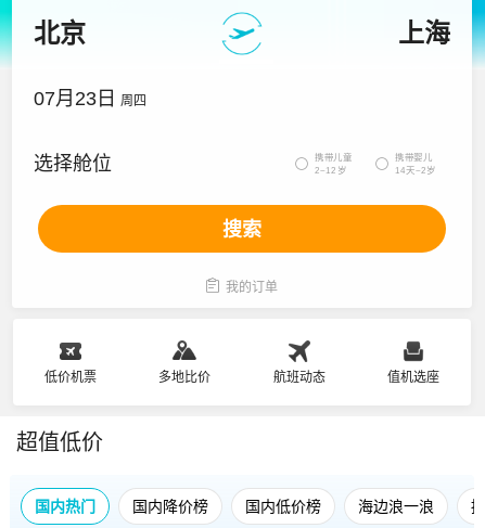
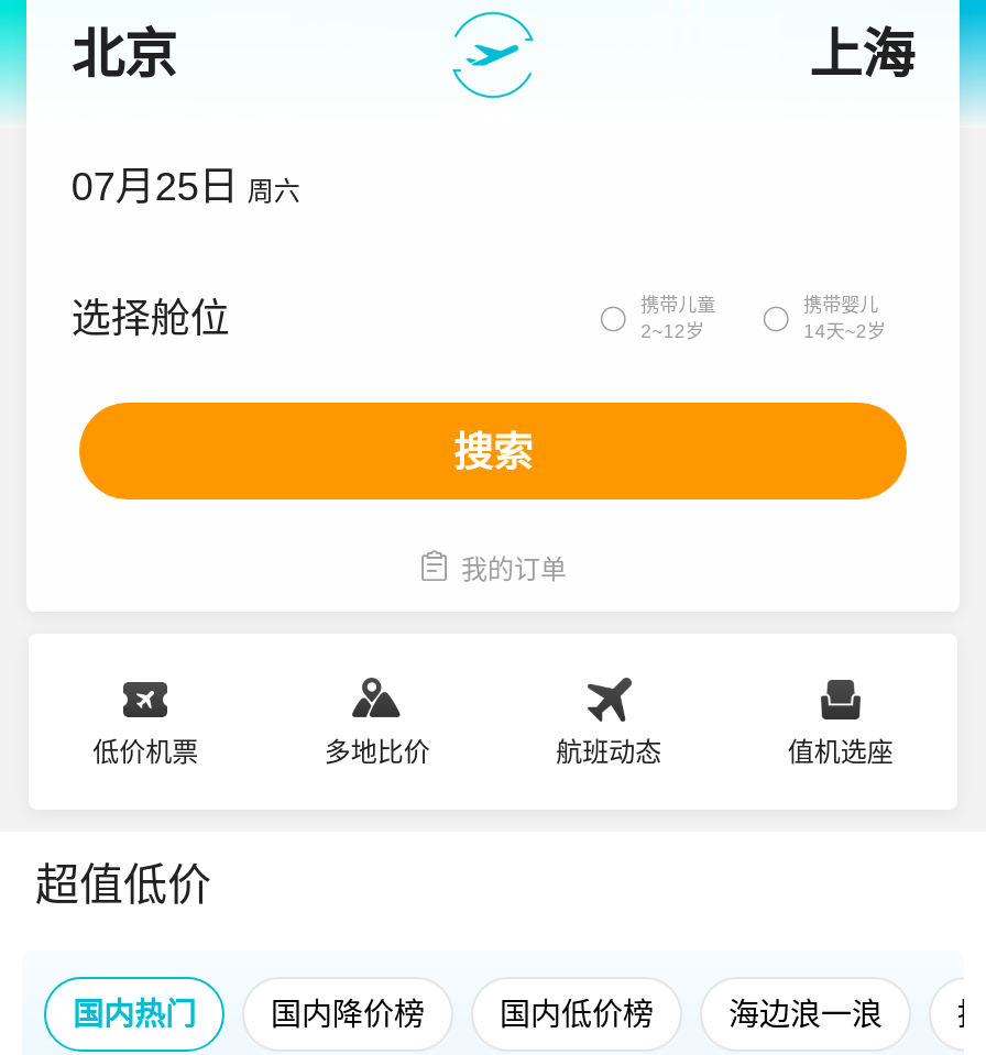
[34,88,147,110] 07月23日 周四 -> [71,165,300,209] 07月25日 周六

